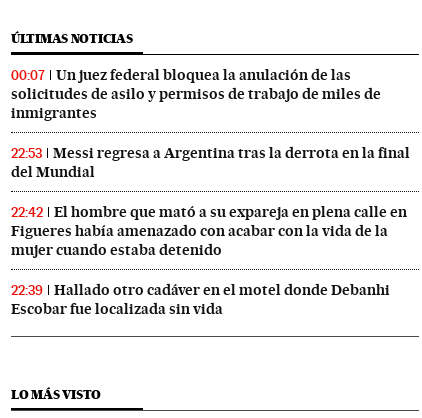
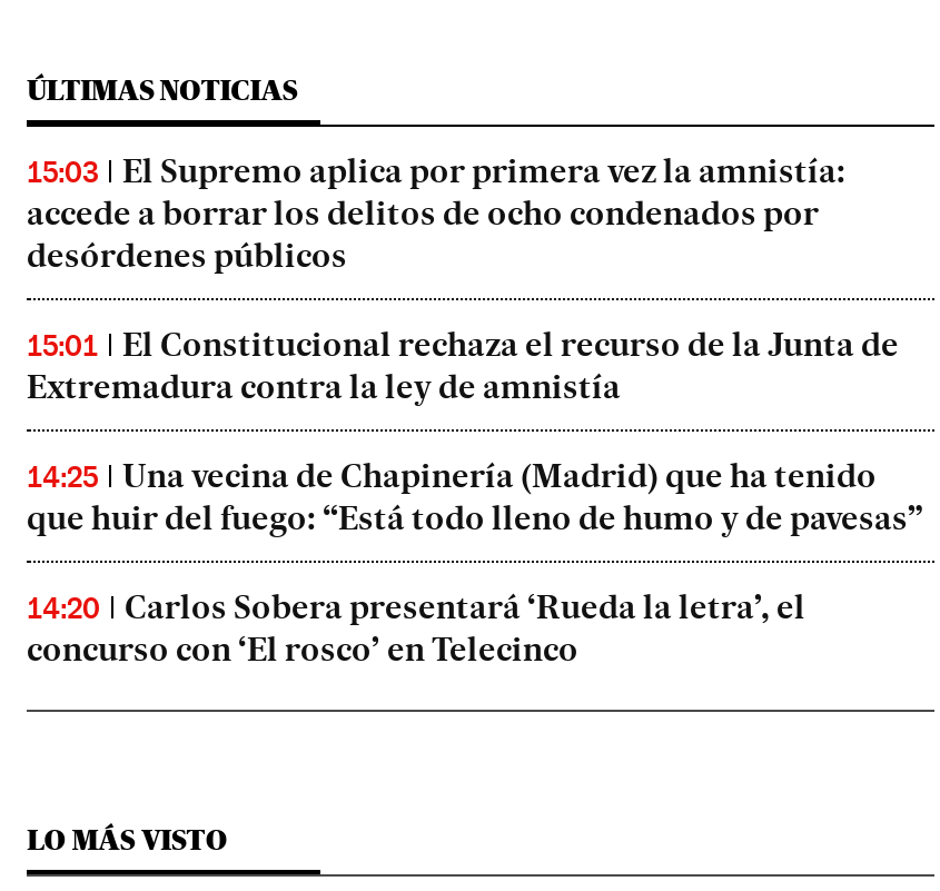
[11,66,381,122] 00:07 | Un juez federal bloquea la anulación de las | solicitudes de asilo y permisos de trabajo de miles de | inmigrantes -> [27,150,845,275] 15:03 | El Supremo aplica por primera vez la amnistía: | accede a borrar los delitos de ocho condenados por | desórdenes públicos
[11,144,410,181] 22:53 | Messi regresa a Argentina tras la derrota en la final | del Mundial -> [27,323,899,406] 15:01 | El Constitucional rechaza el recurso de la Junta de | Extremadura contra la ley de amnistía
[11,203,407,259] 22:42 | El hombre que mató a su expareja en plena calle en | Figueres había amenazado con acabar con la vida de la | mujer cuando estaba detenido -> [27,455,923,537] 14:25 | Una vecina de Chapinería (Madrid) que ha tenido | que huir del fuego: “Está todo lleno de humo y de pavesas”
[11,281,390,318] 22:39 | Hallado otro cadáver en el motel donde Debanhi | Escobar fue localizada sin vida -> [27,586,805,668] 14:20 | Carlos Sobera presentará ‘Rueda la letra’, el | concurso con ‘El rosco’ en Telecinco

